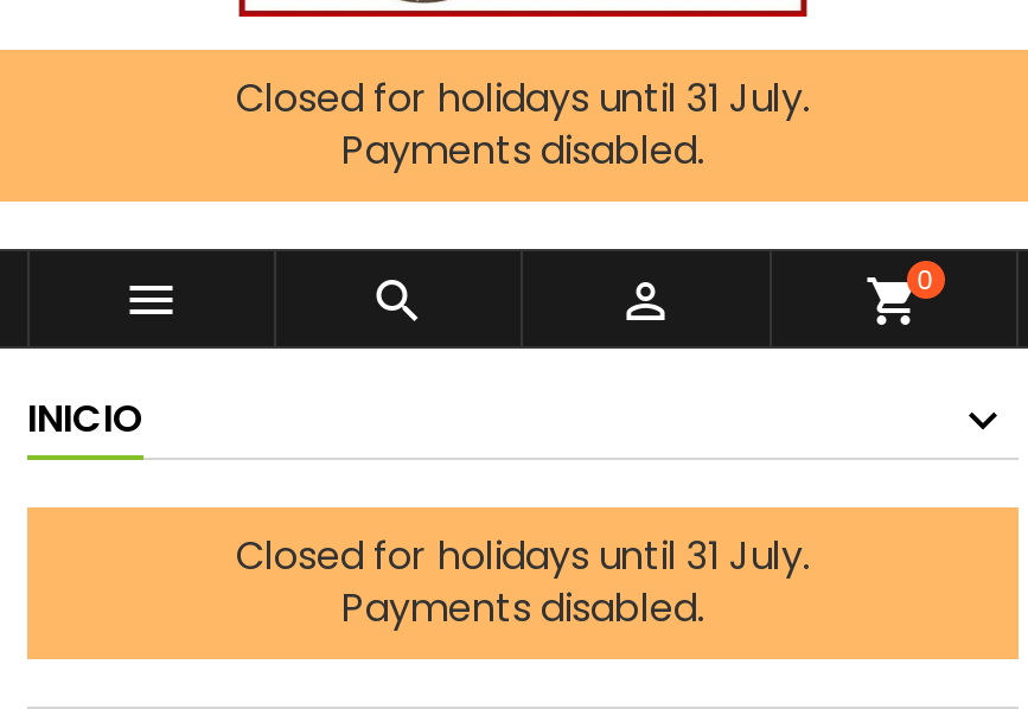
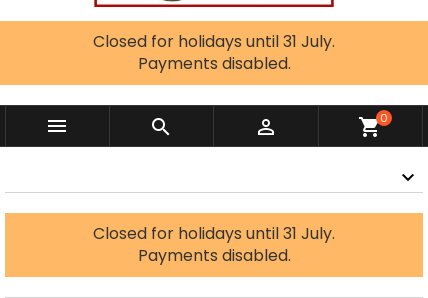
[27,392,143,447] INICIO -> none

